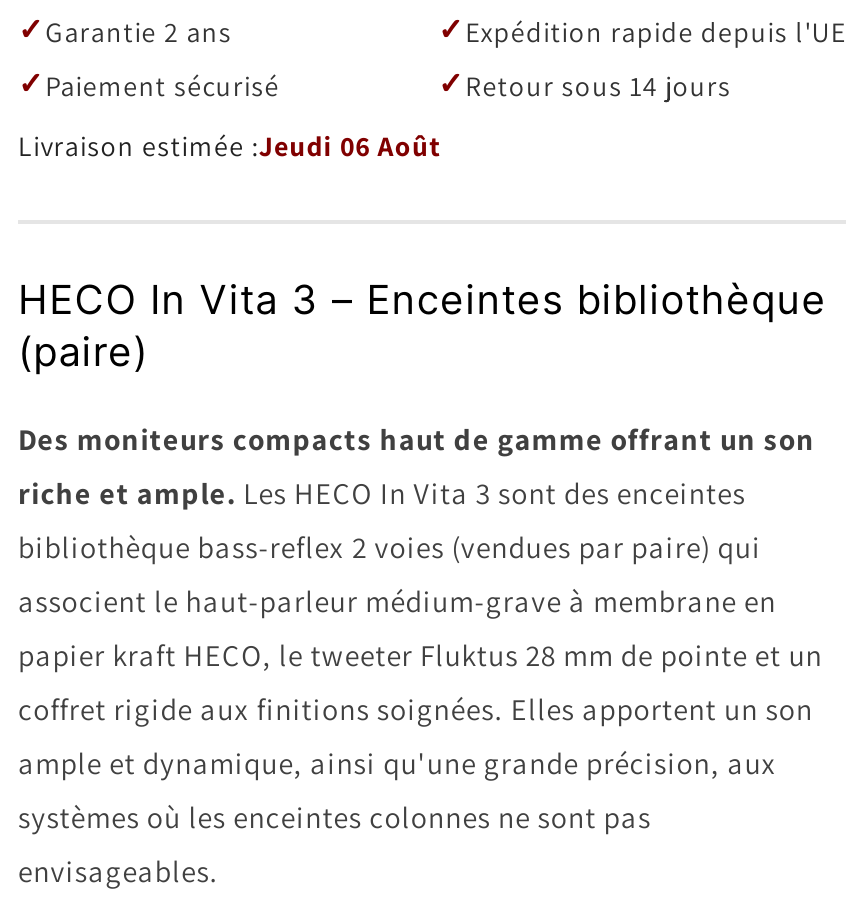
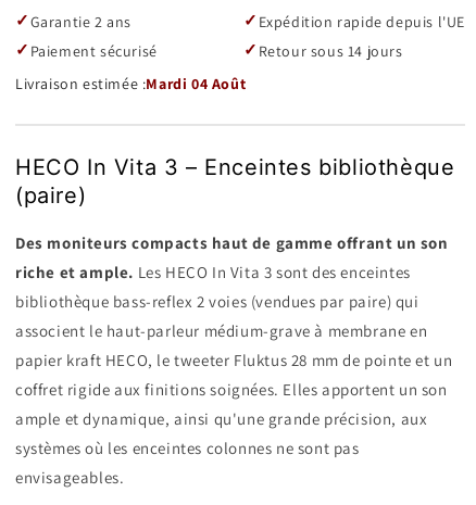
[18,128,440,164] Livraison estimée : Jeudi 06 Août -> [15,74,246,94] Livraison estimée : Mardi 04 Août

